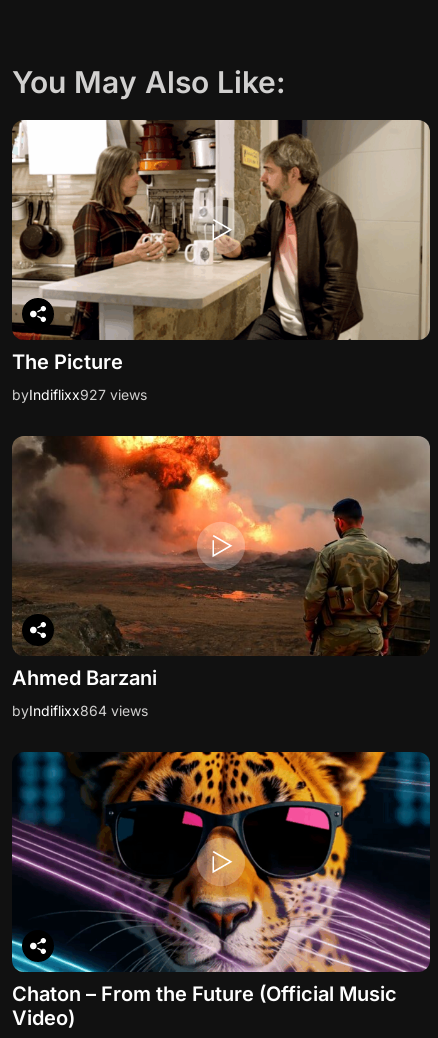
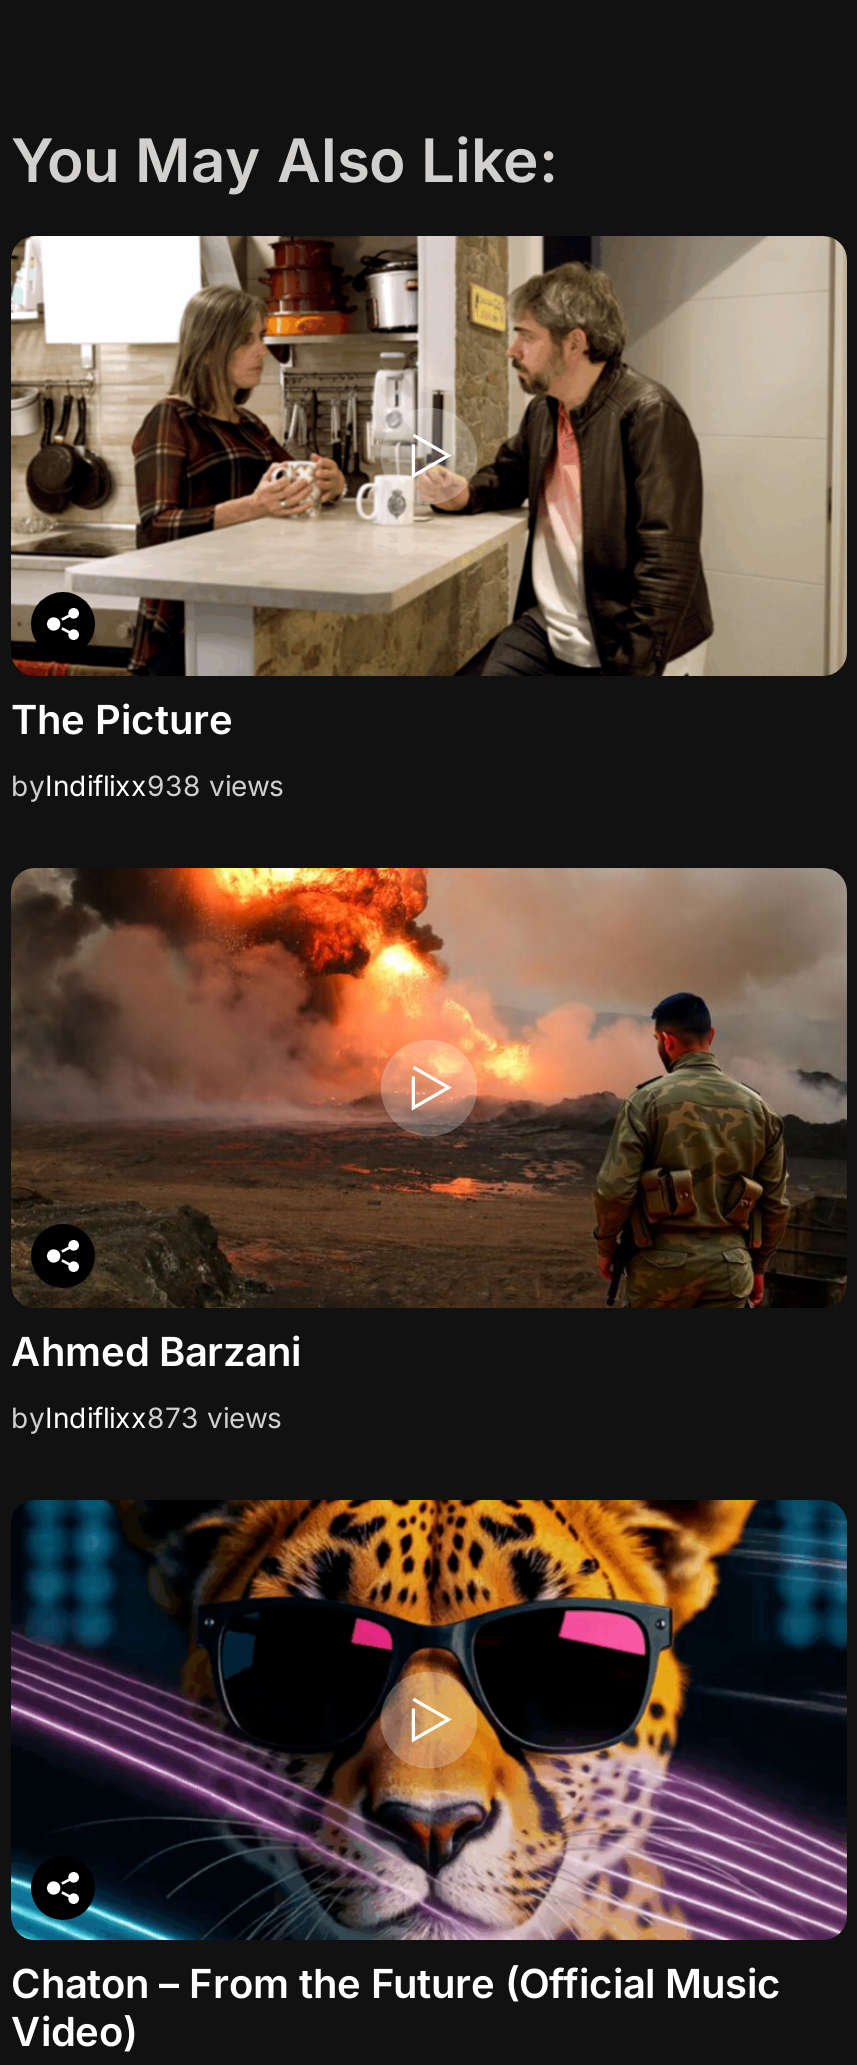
[12,386,147,403] byIndiflixx927 views -> [11,768,283,802] byIndiflixx938 views
[12,702,148,719] byIndiflixx864 views -> [11,1400,281,1434] byIndiflixx873 views

